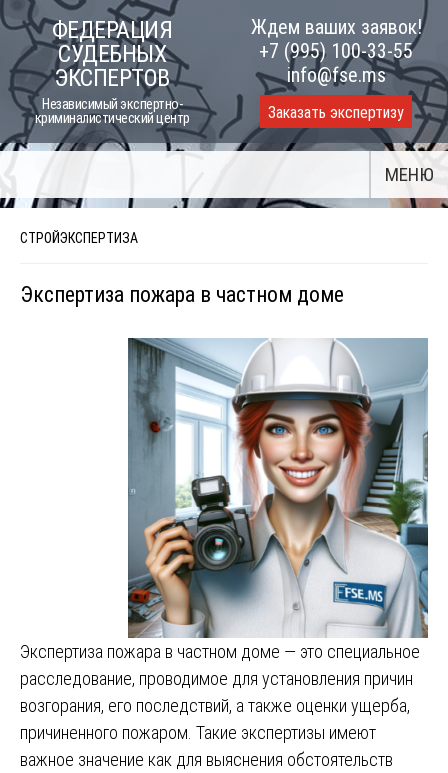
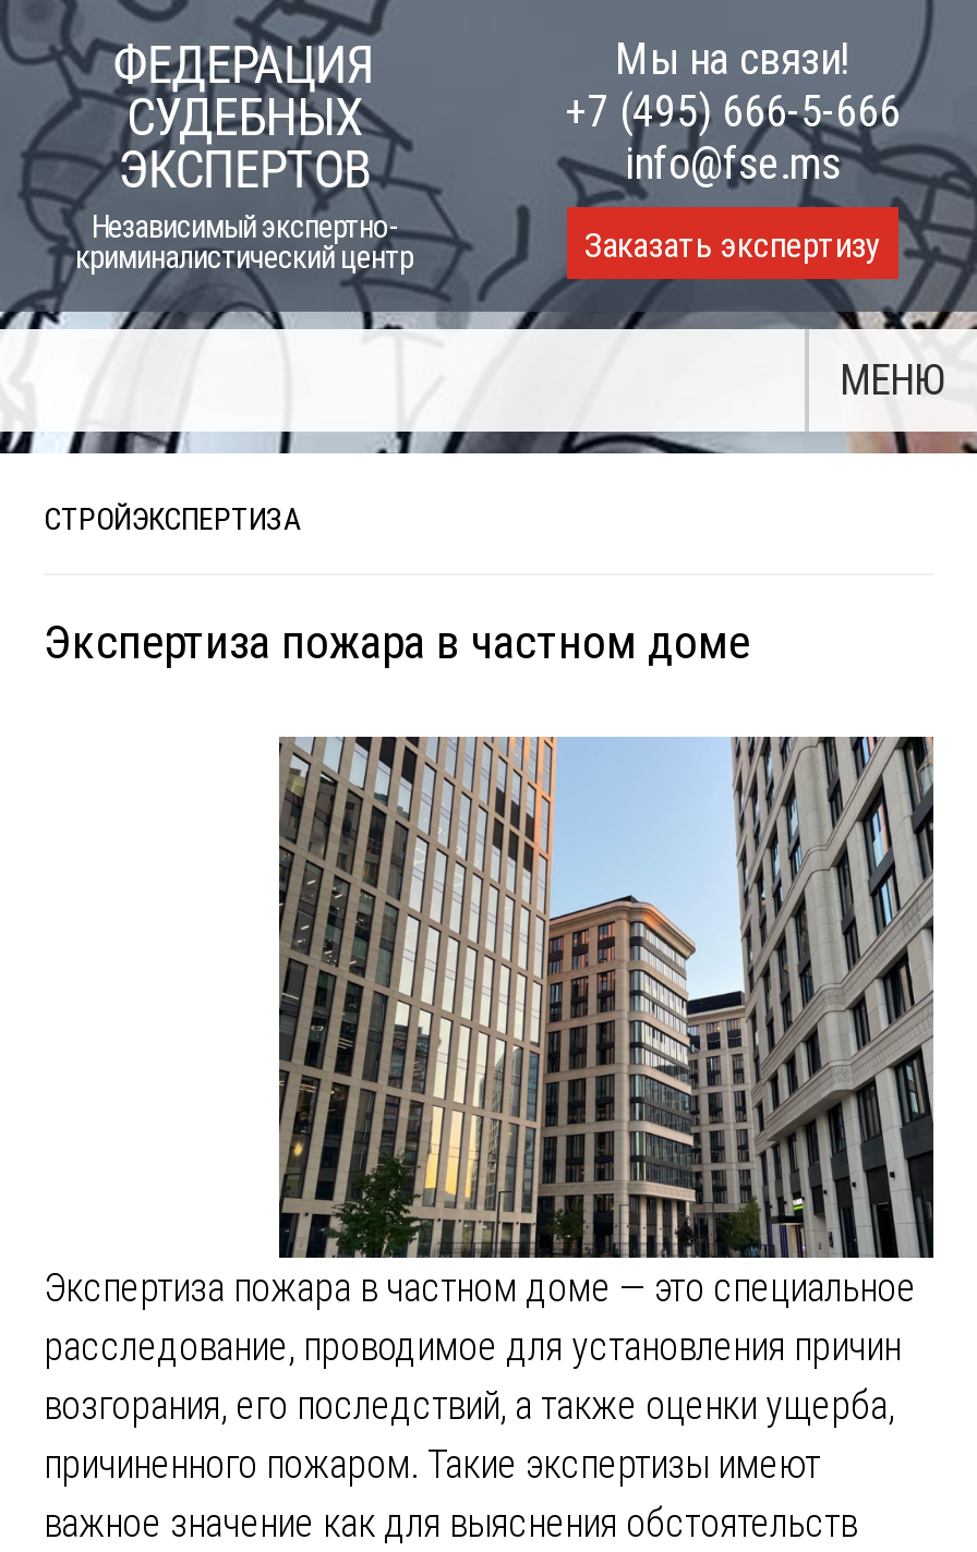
[250,15,421,63] Ждем ваших заявок! | +7 (995) 100-33-55 -> [565,33,901,137] Мы на связи! | +7 (495) 666-5-666
[127,337,429,638] [image] -> [277,735,936,1258] [image]

